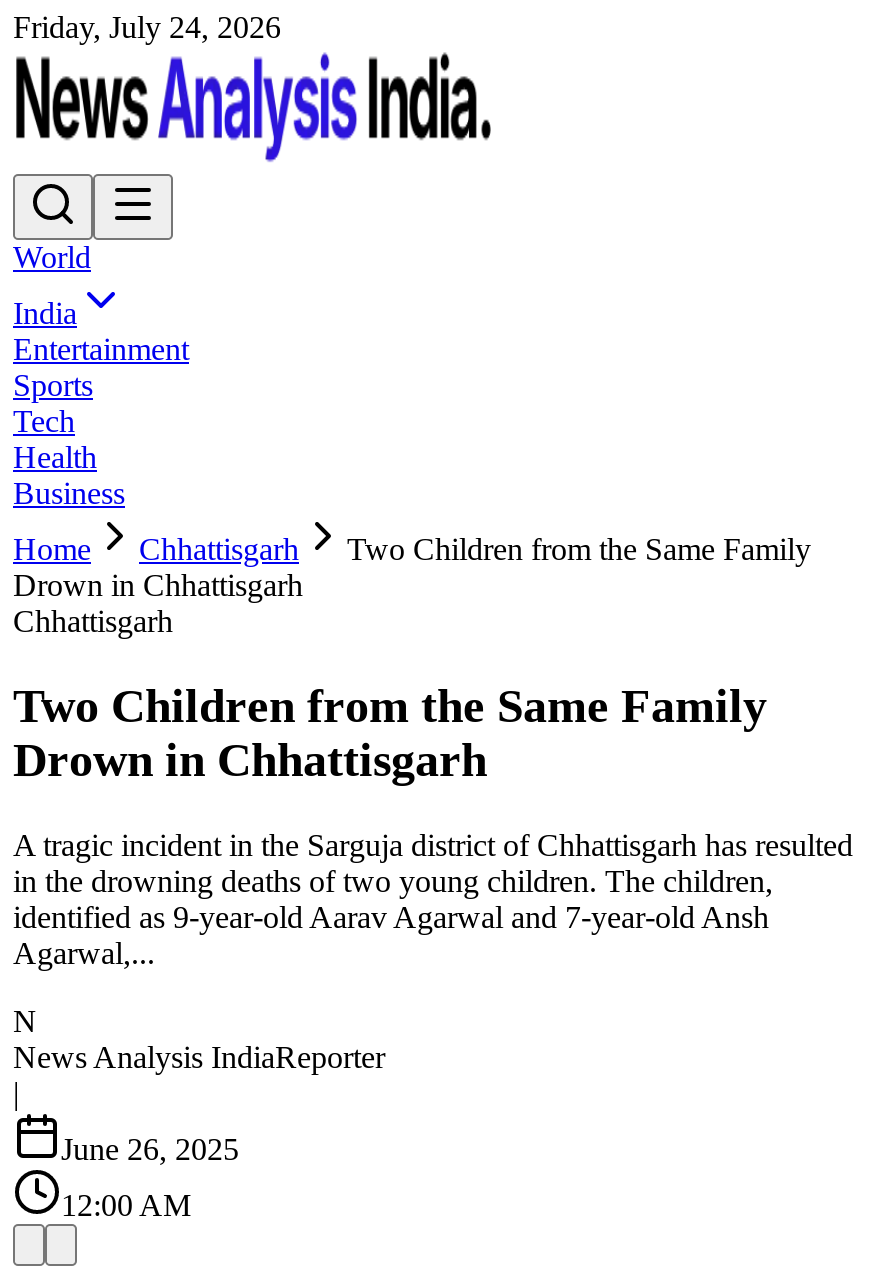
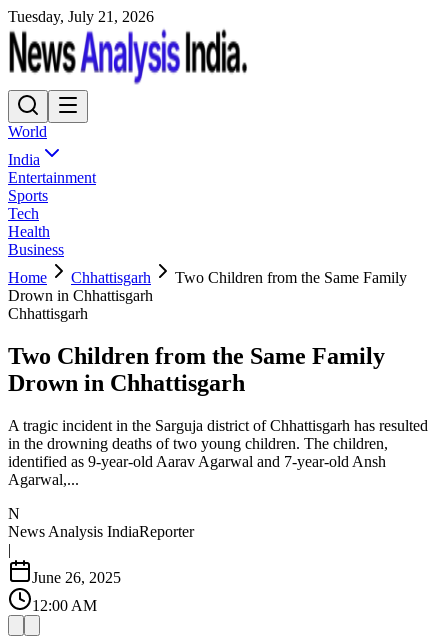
[13,10,281,44] Friday, July 24, 2026 -> [8,8,154,25] Tuesday, July 21, 2026

